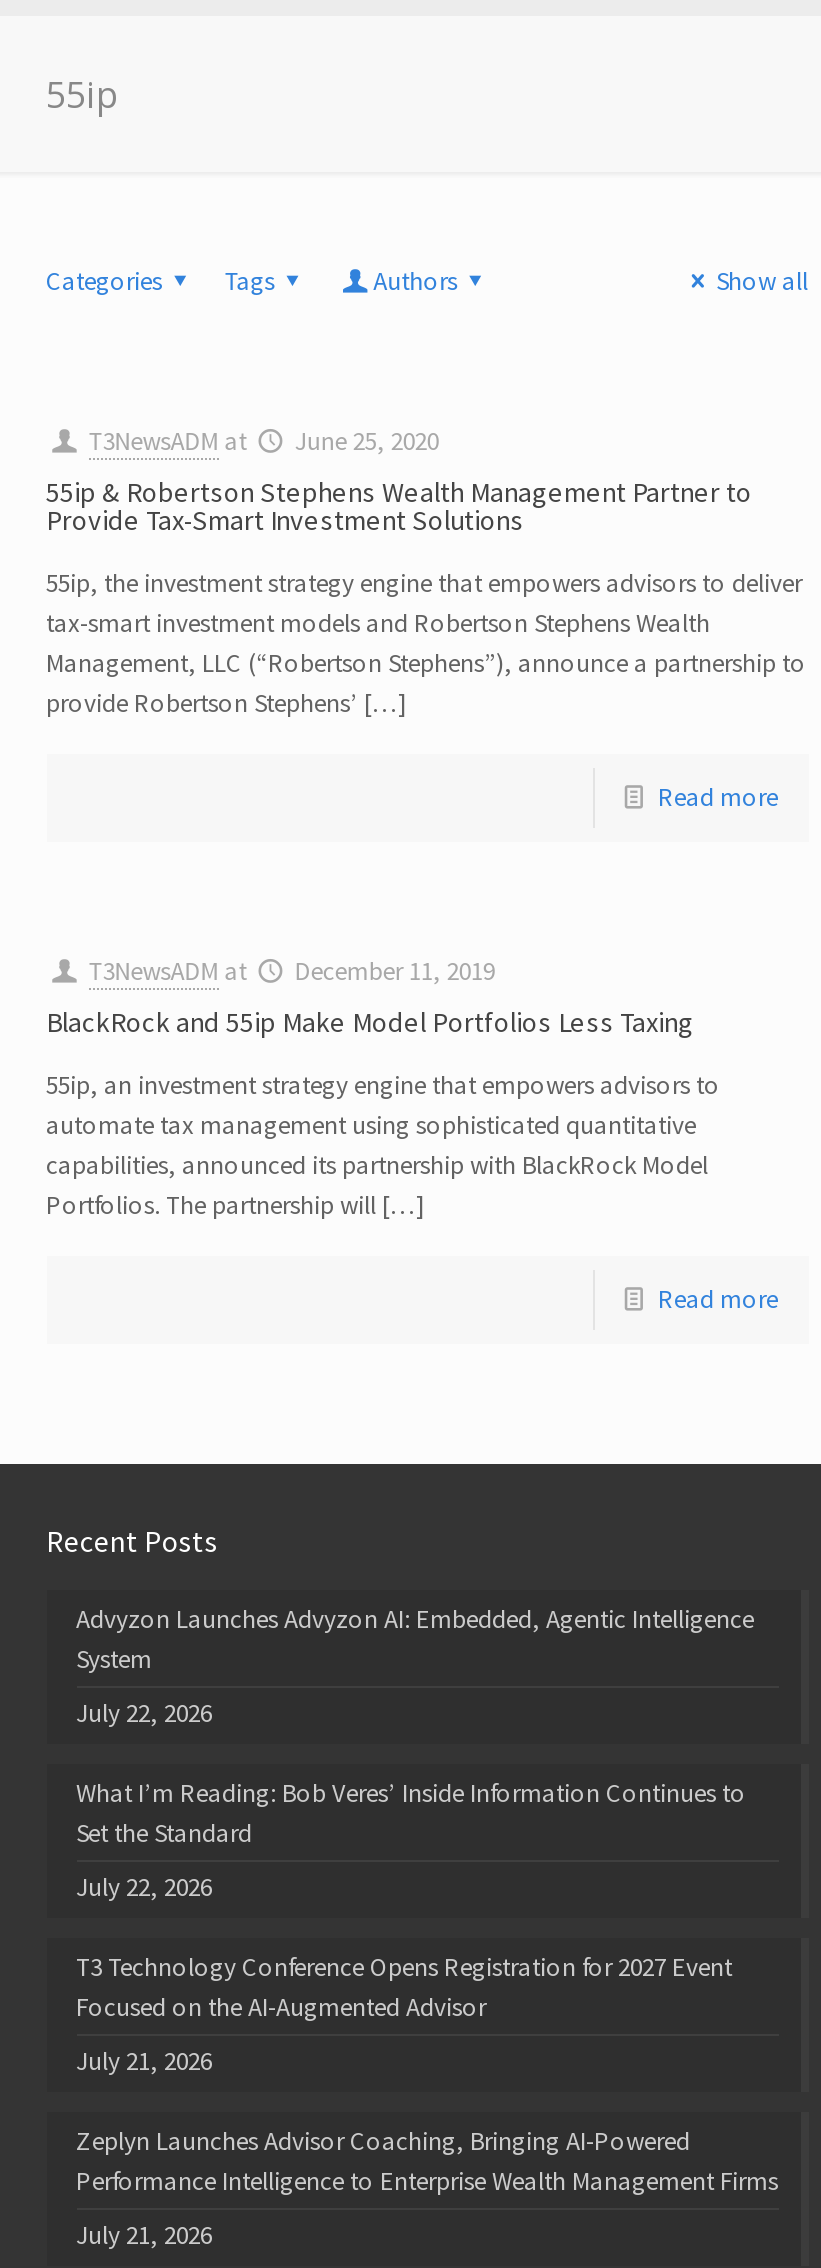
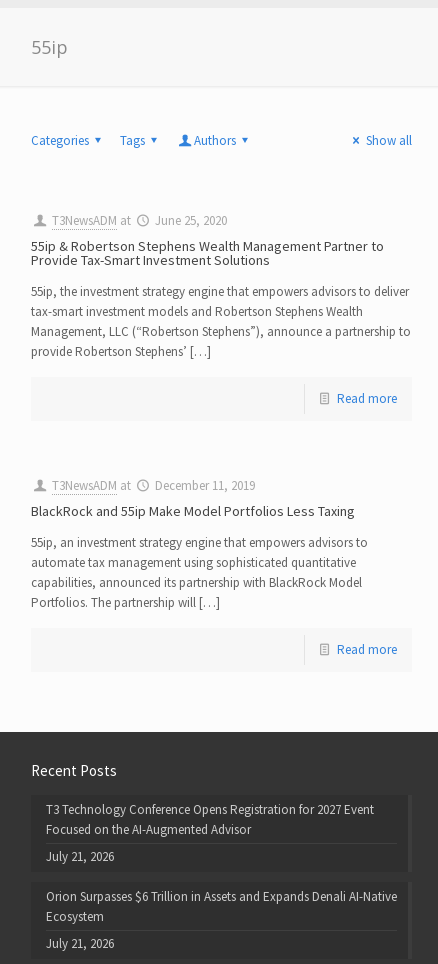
[76,1602,754,1904] Advyzon Launches Advyzon AI: Embedded, Agentic Intelligence | System | July 22, 2026 | What I’m Reading: Bob Veres’ Inside Information Continues to | Set the Standard | July 22, 2026 -> none
[76,2124,778,2198] Zeplyn Launches Advisor Coaching, Bringing AI-Powered | Performance Intelligence to Enterprise Wealth Management Firms -> [45,888,396,925] Orion Surpasses $6 Trillion in Assets and Expands Denali AI-Native | Ecosystem

